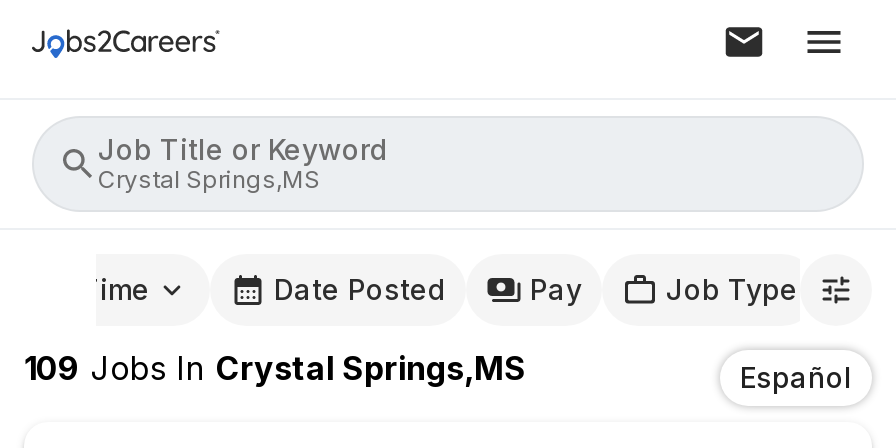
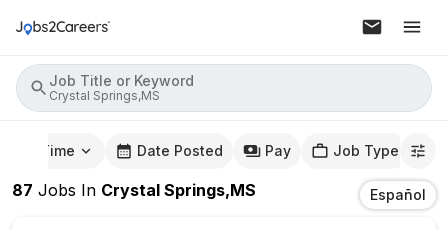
[24,348,526,388] 109 Jobs In Crystal Springs,MS -> [12,180,256,200] 87 Jobs In Crystal Springs,MS

